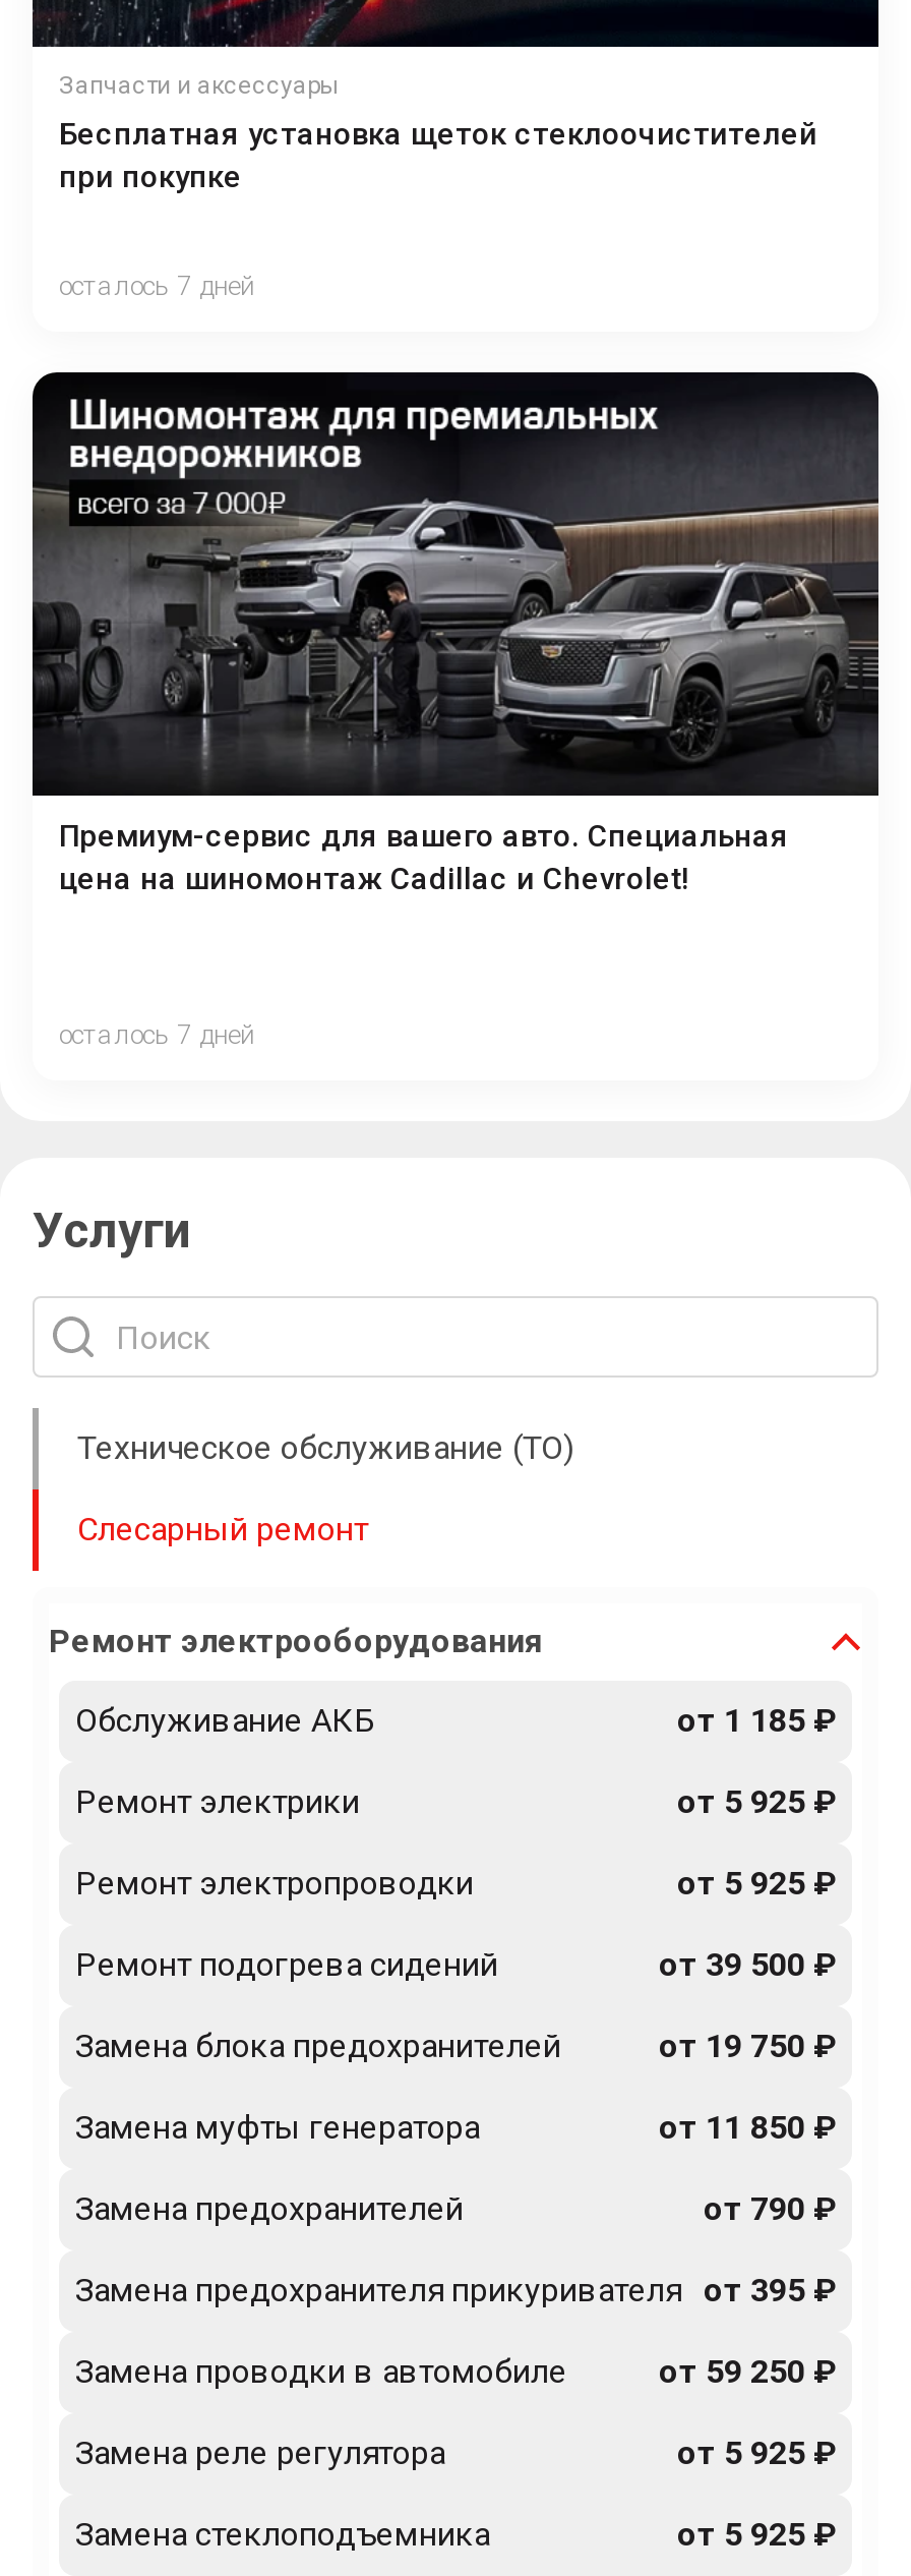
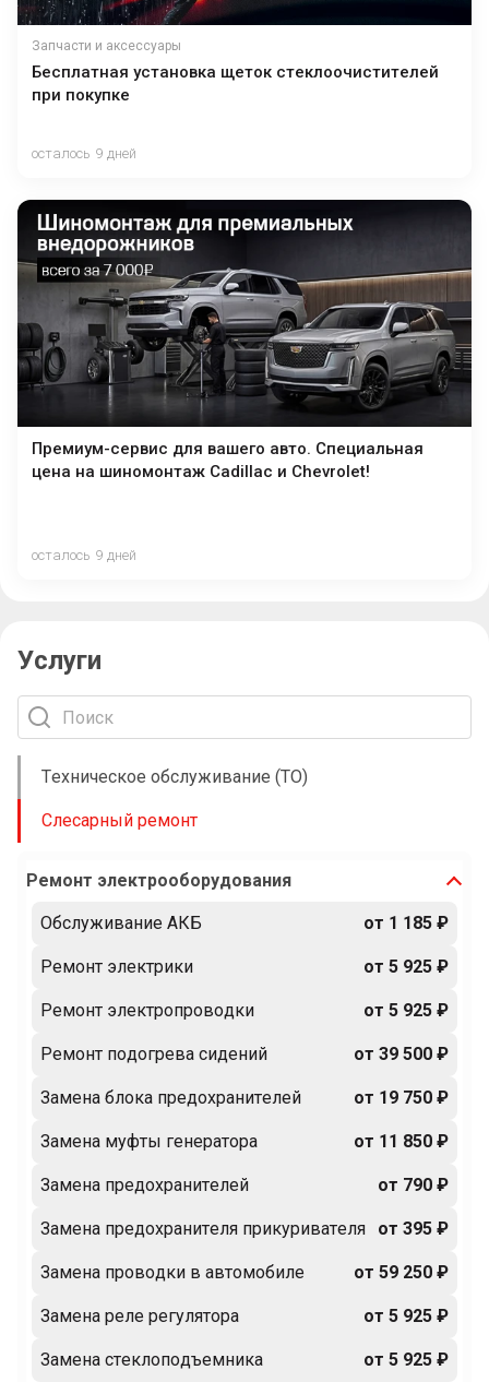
[59,271,254,301] осталось 7 дней -> [32,145,136,162] осталось 9 дней
[59,1019,254,1050] осталось 7 дней -> [32,547,136,563] осталось 9 дней

